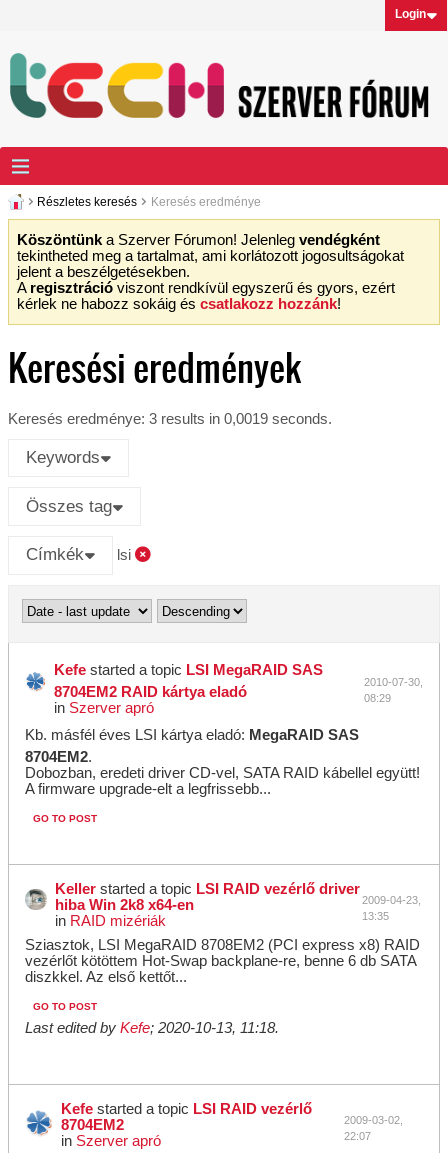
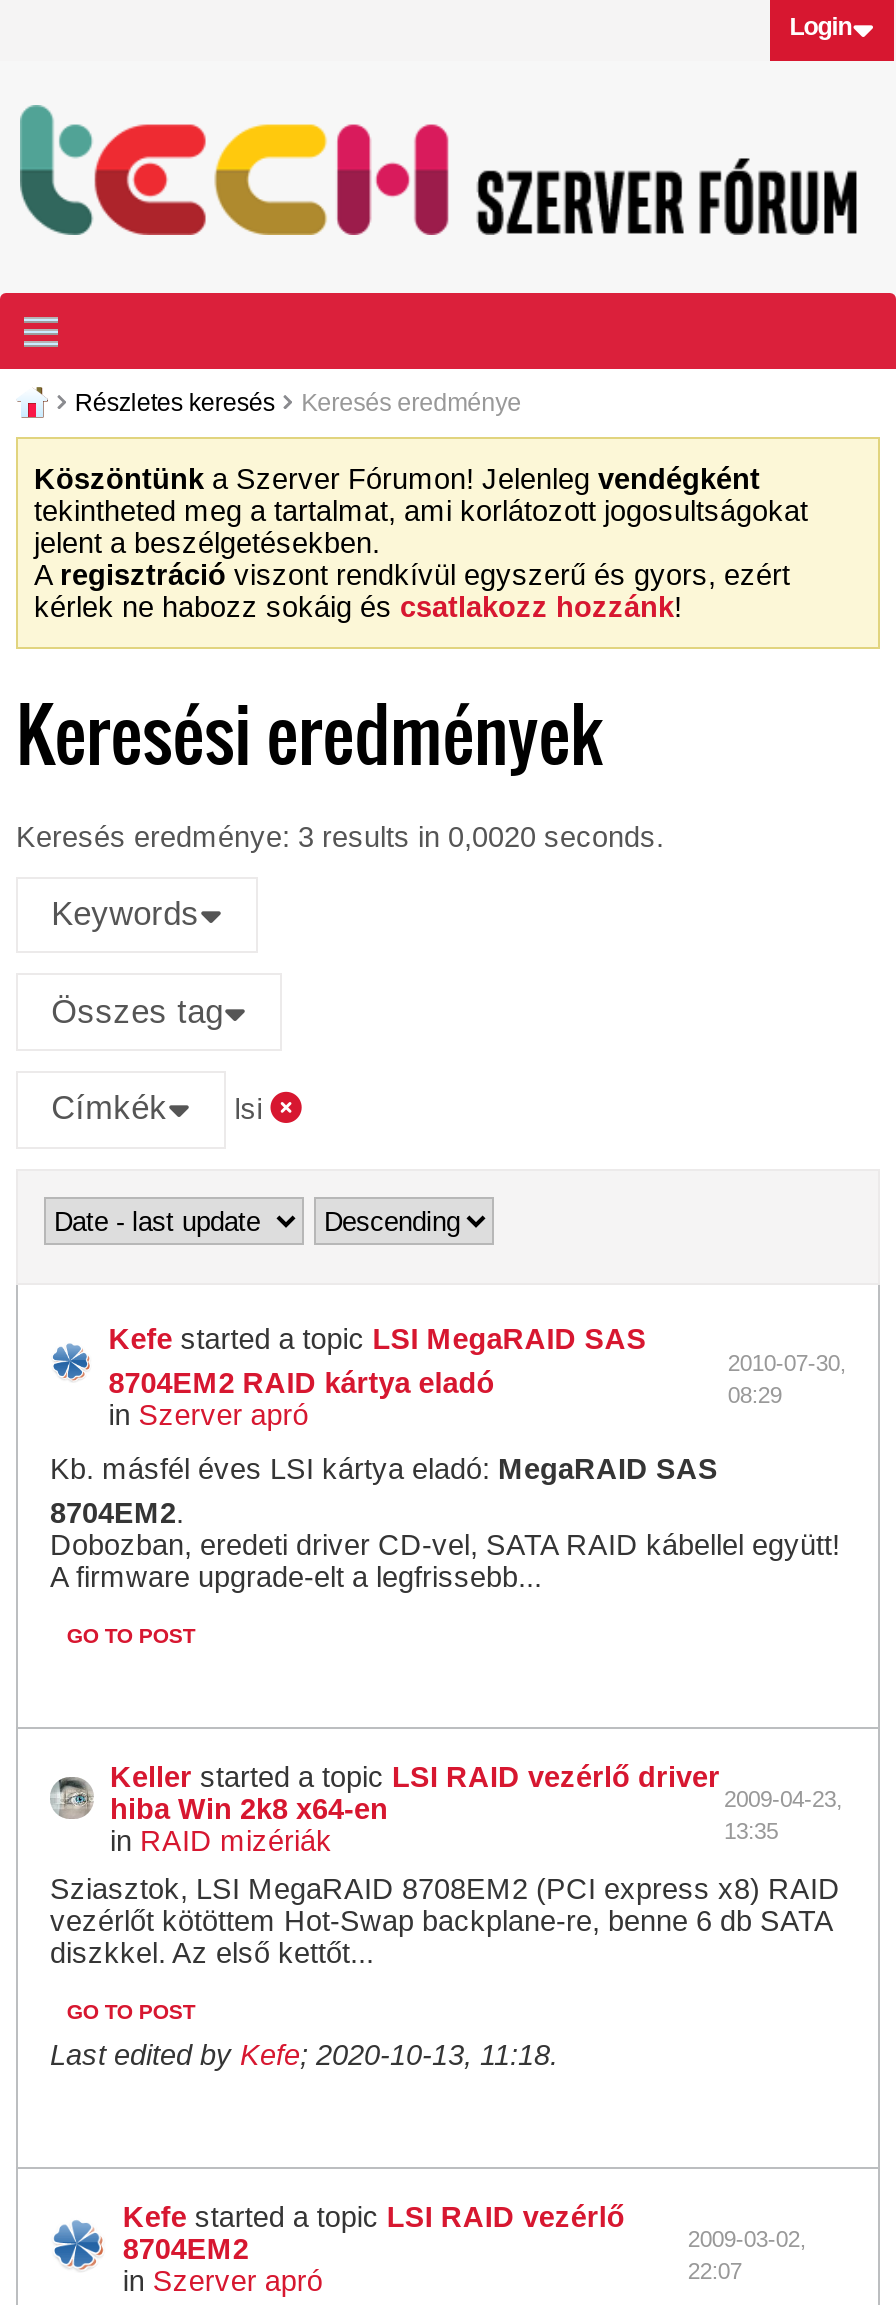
[8,411,332,427] Keresés eredménye: 3 results in 0,0019 seconds. -> [16,820,664,852] Keresés eredménye: 3 results in 0,0020 seconds.

